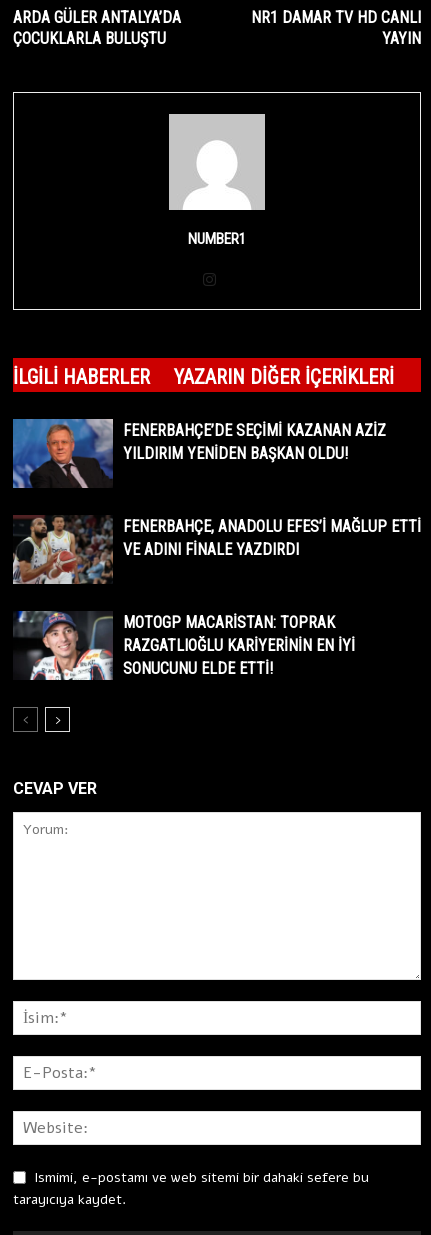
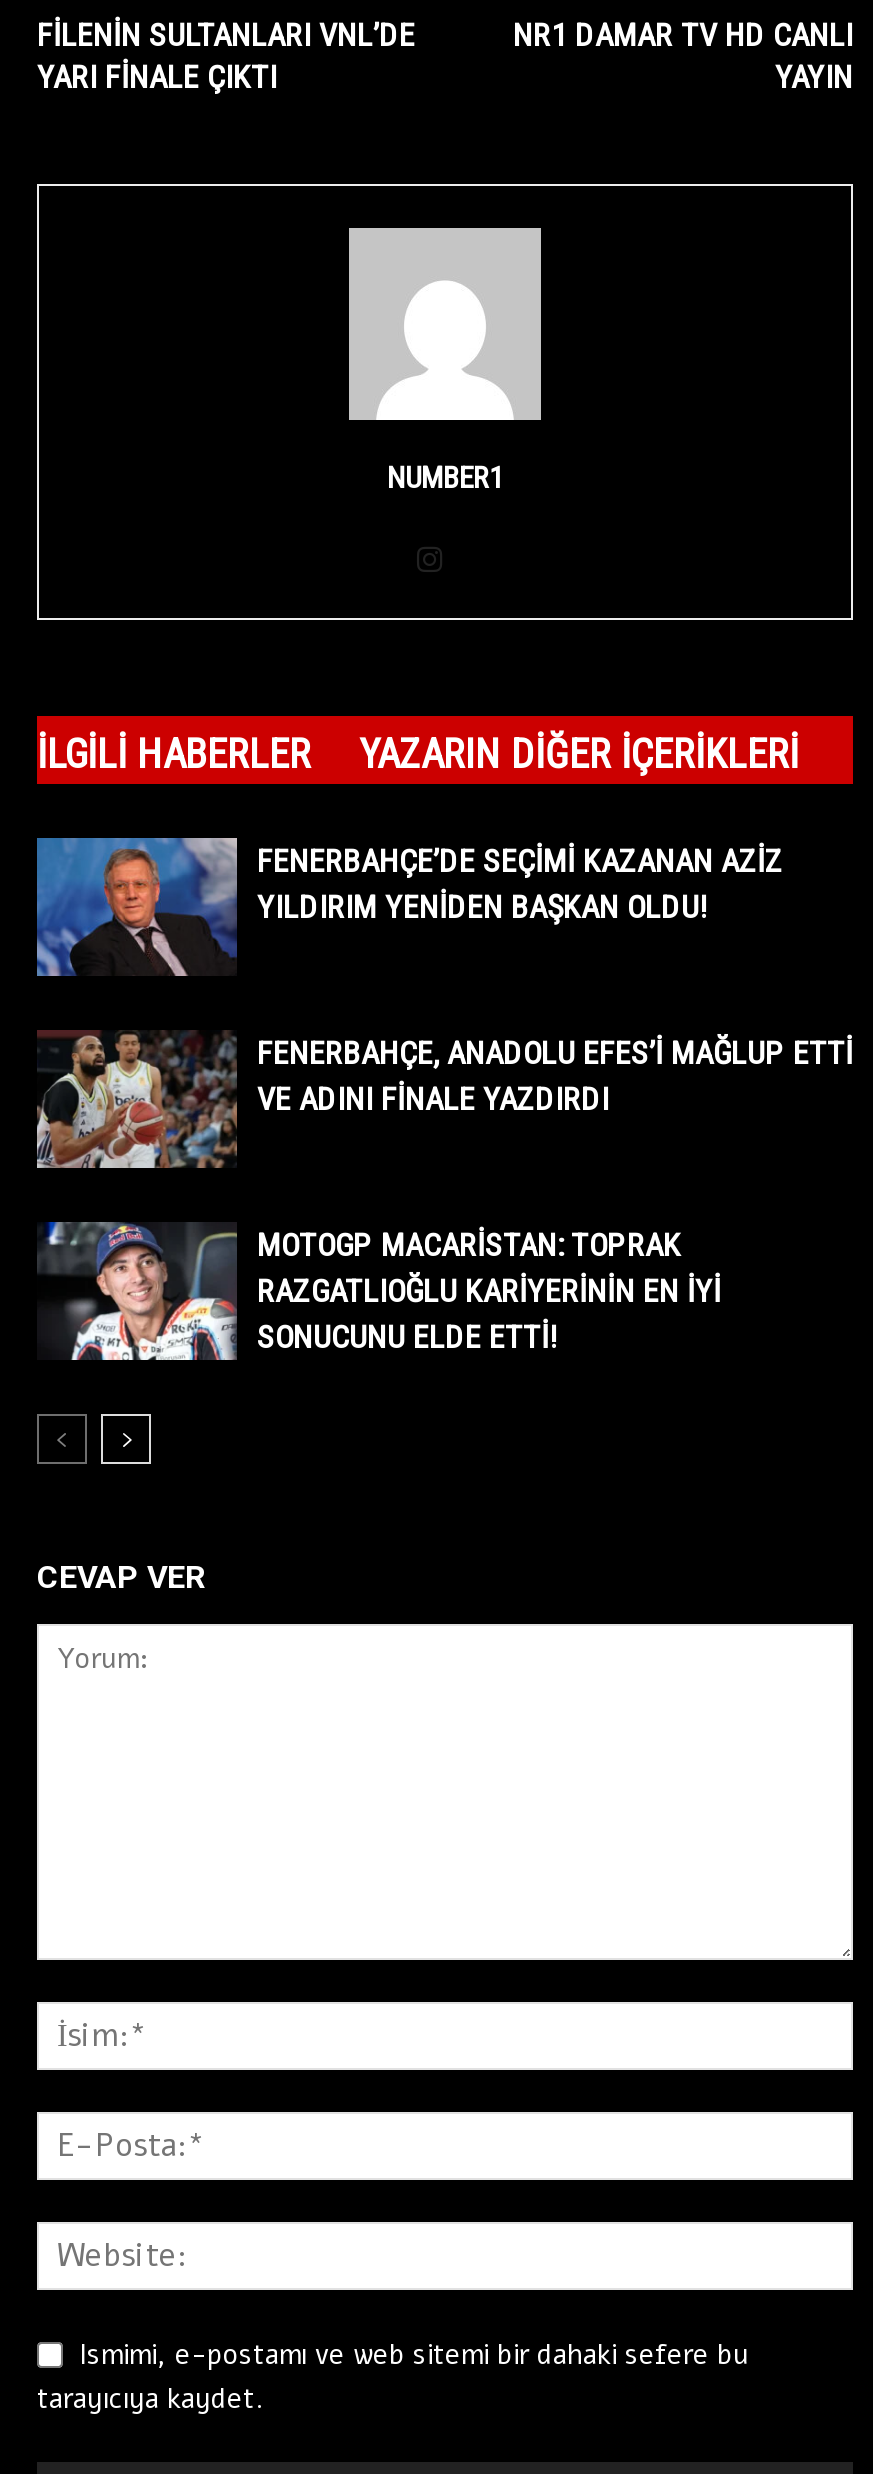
[13,8,181,48] ARDA GÜLER ANTALYA’DA | ÇOCUKLARLA BULUŞTU -> [37,16,415,96] FİLENİN SULTANLARI VNL’DE | YARI FİNALE ÇIKTI

